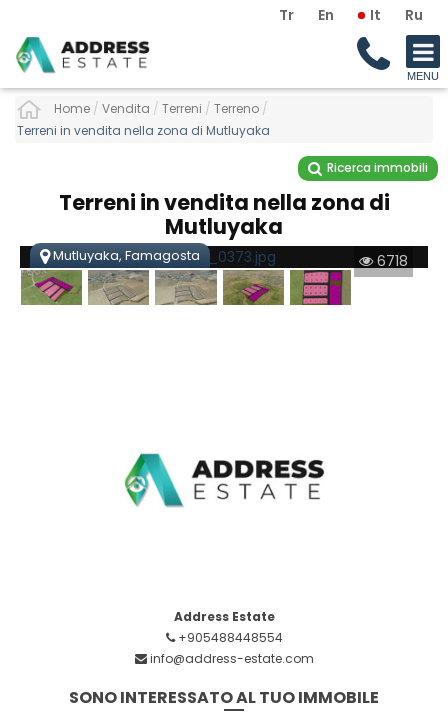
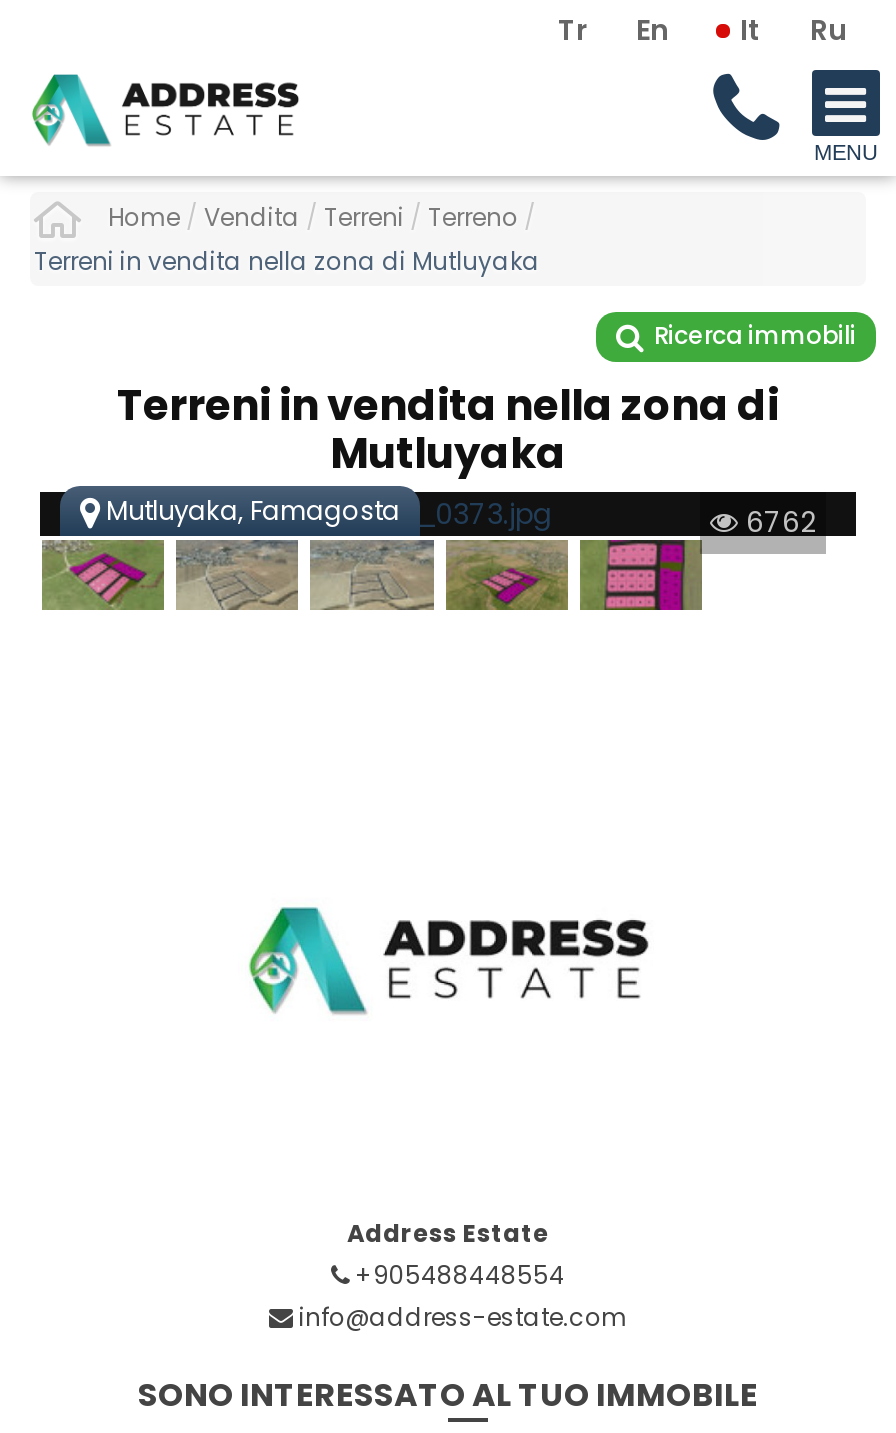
[373,251,408,271] 6718 -> [738,503,816,543] 6762

